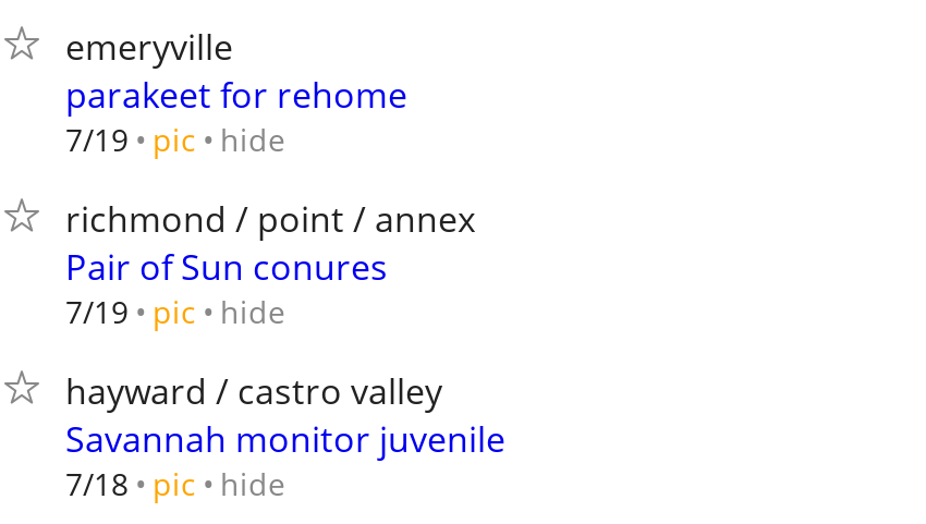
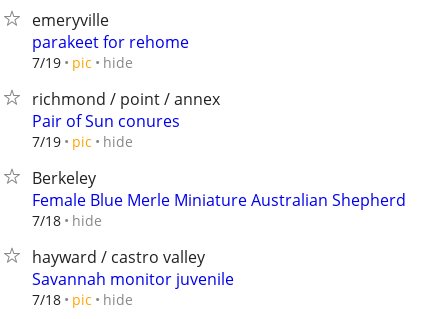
none -> [32,167,406,230] Berkeley | Female Blue Merle Miniature Australian Shepherd | 7/18 hide

